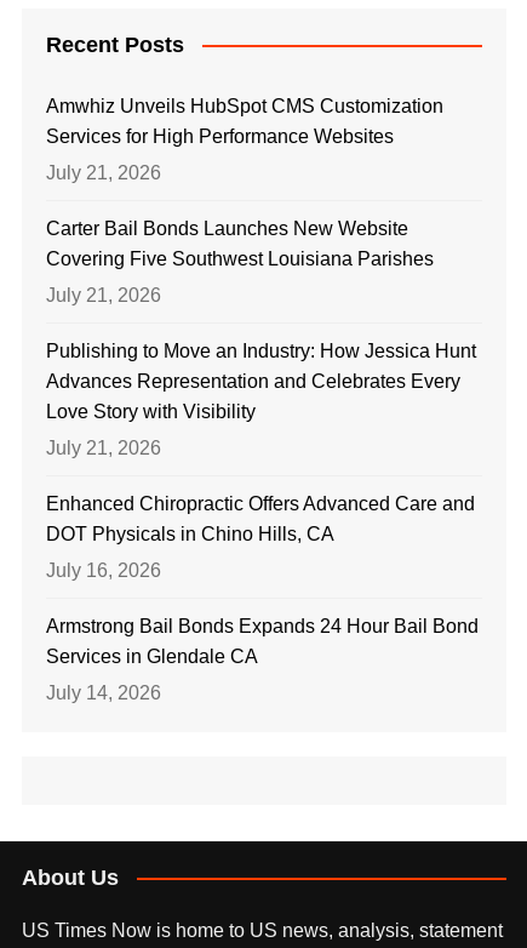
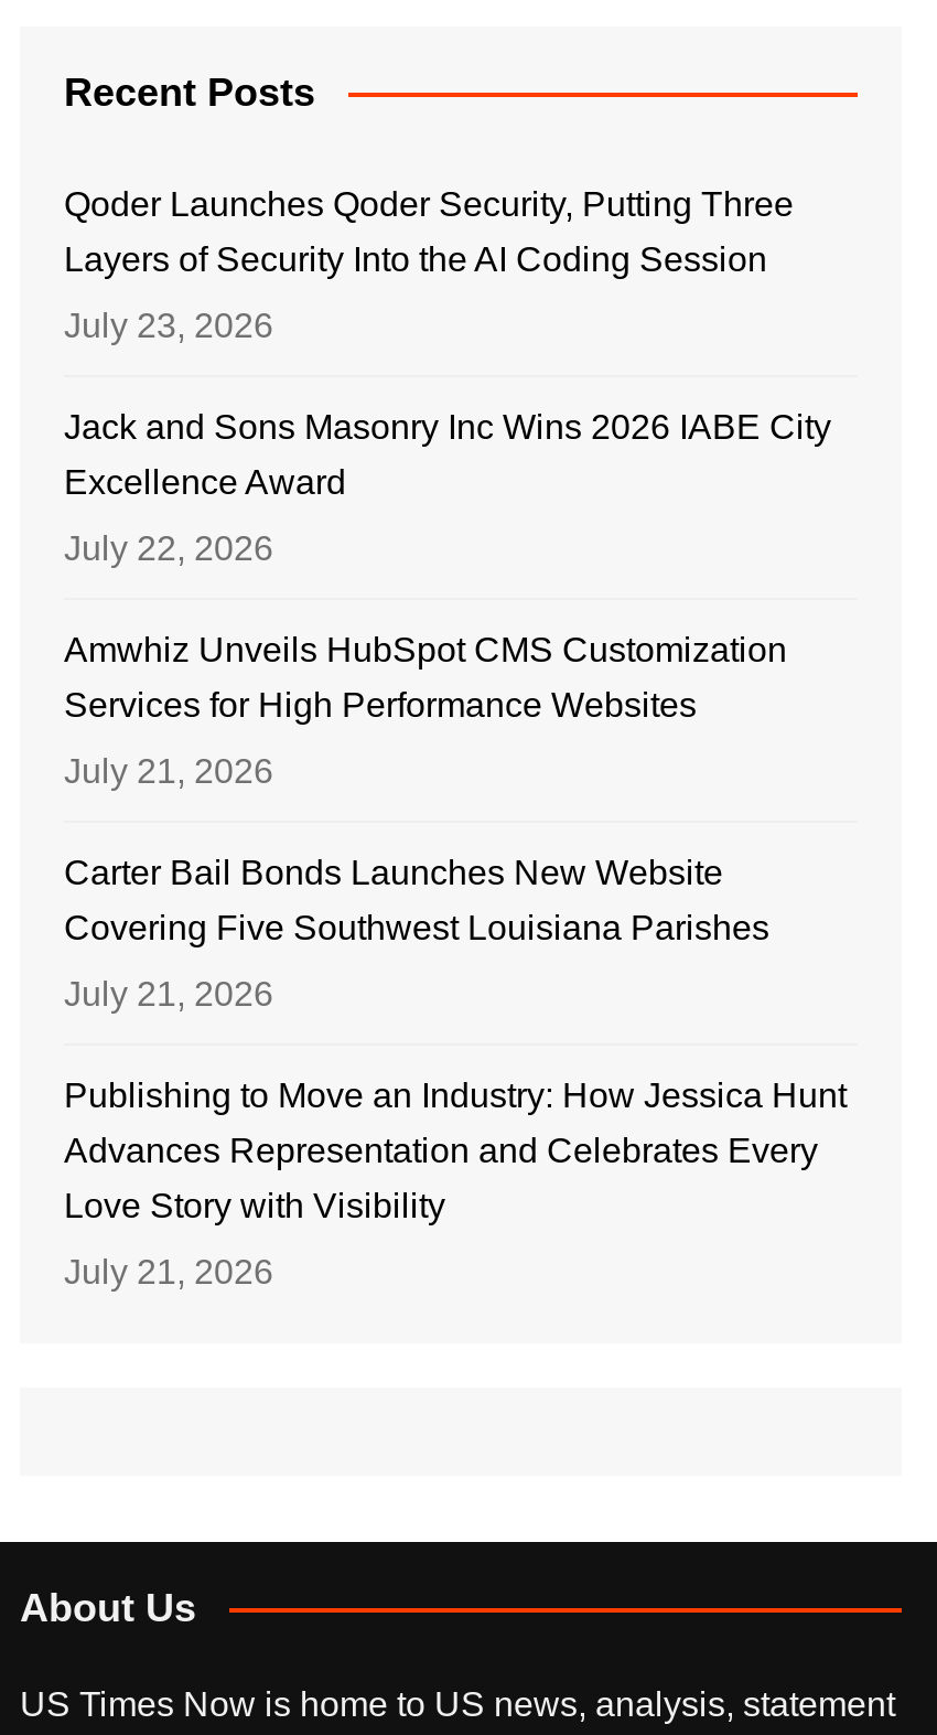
none -> [64,184,831,566] Qoder Launches Qoder Security, Putting Three | Layers of Security Into the AI Coding Session | July 23, 2026 | Jack and Sons Masonry Inc Wins 2026 IABE City | Excellence Award | July 22, 2026
moved [46,95,476,458] -> [64,630,847,1290]: Amwhiz Unveils HubSpot CMS Customization | Services for High Performance Websites | July 21, 2026 | ... | Love Story with Visibility | July 21, 2026
[46,493,479,703] Enhanced Chiropractic Offers Advanced Care and | DOT Physicals in Chino Hills, CA | July 16, 2026 | Armstrong Bail Bonds Expands 24 Hour Bail Bond | Services in Glendale CA | July 14, 2026 -> none

